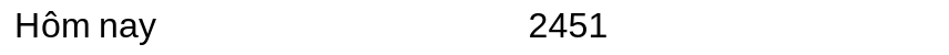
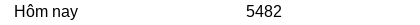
[528,7,608,45] 2451 -> [246,3,282,20] 5482

